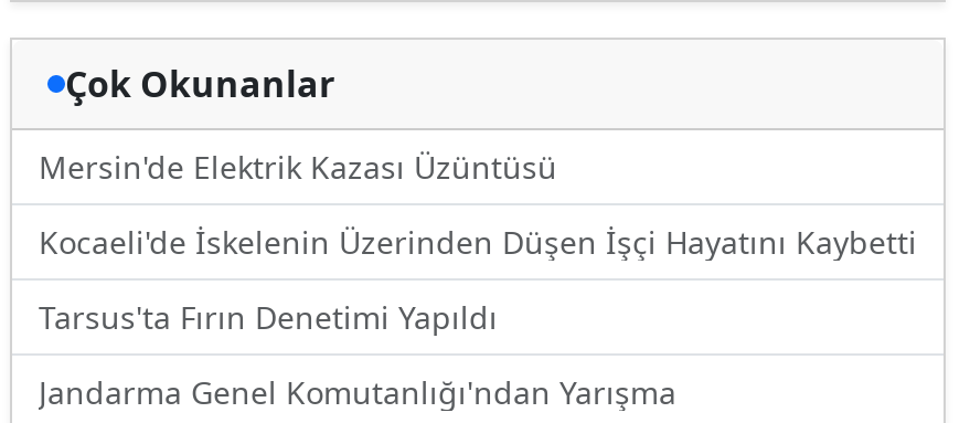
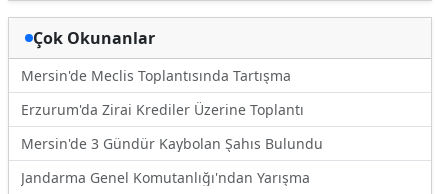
[39,145,557,187] Mersin'de Elektrik Kazası Üzüntüsü -> [21,65,291,84] Mersin'de Meclis Toplantısında Tartışma
[39,220,917,262] Kocaeli'de İskelenin Üzerinden Düşen İşçi Hayatını Kaybetti -> [21,99,304,118] Erzurum'da Zirai Krediler Üzerine Toplantı
[39,295,498,337] Tarsus'ta Fırın Denetimi Yapıldı -> [21,133,323,152] Mersin'de 3 Gündür Kaybolan Şahıs Bulundu

